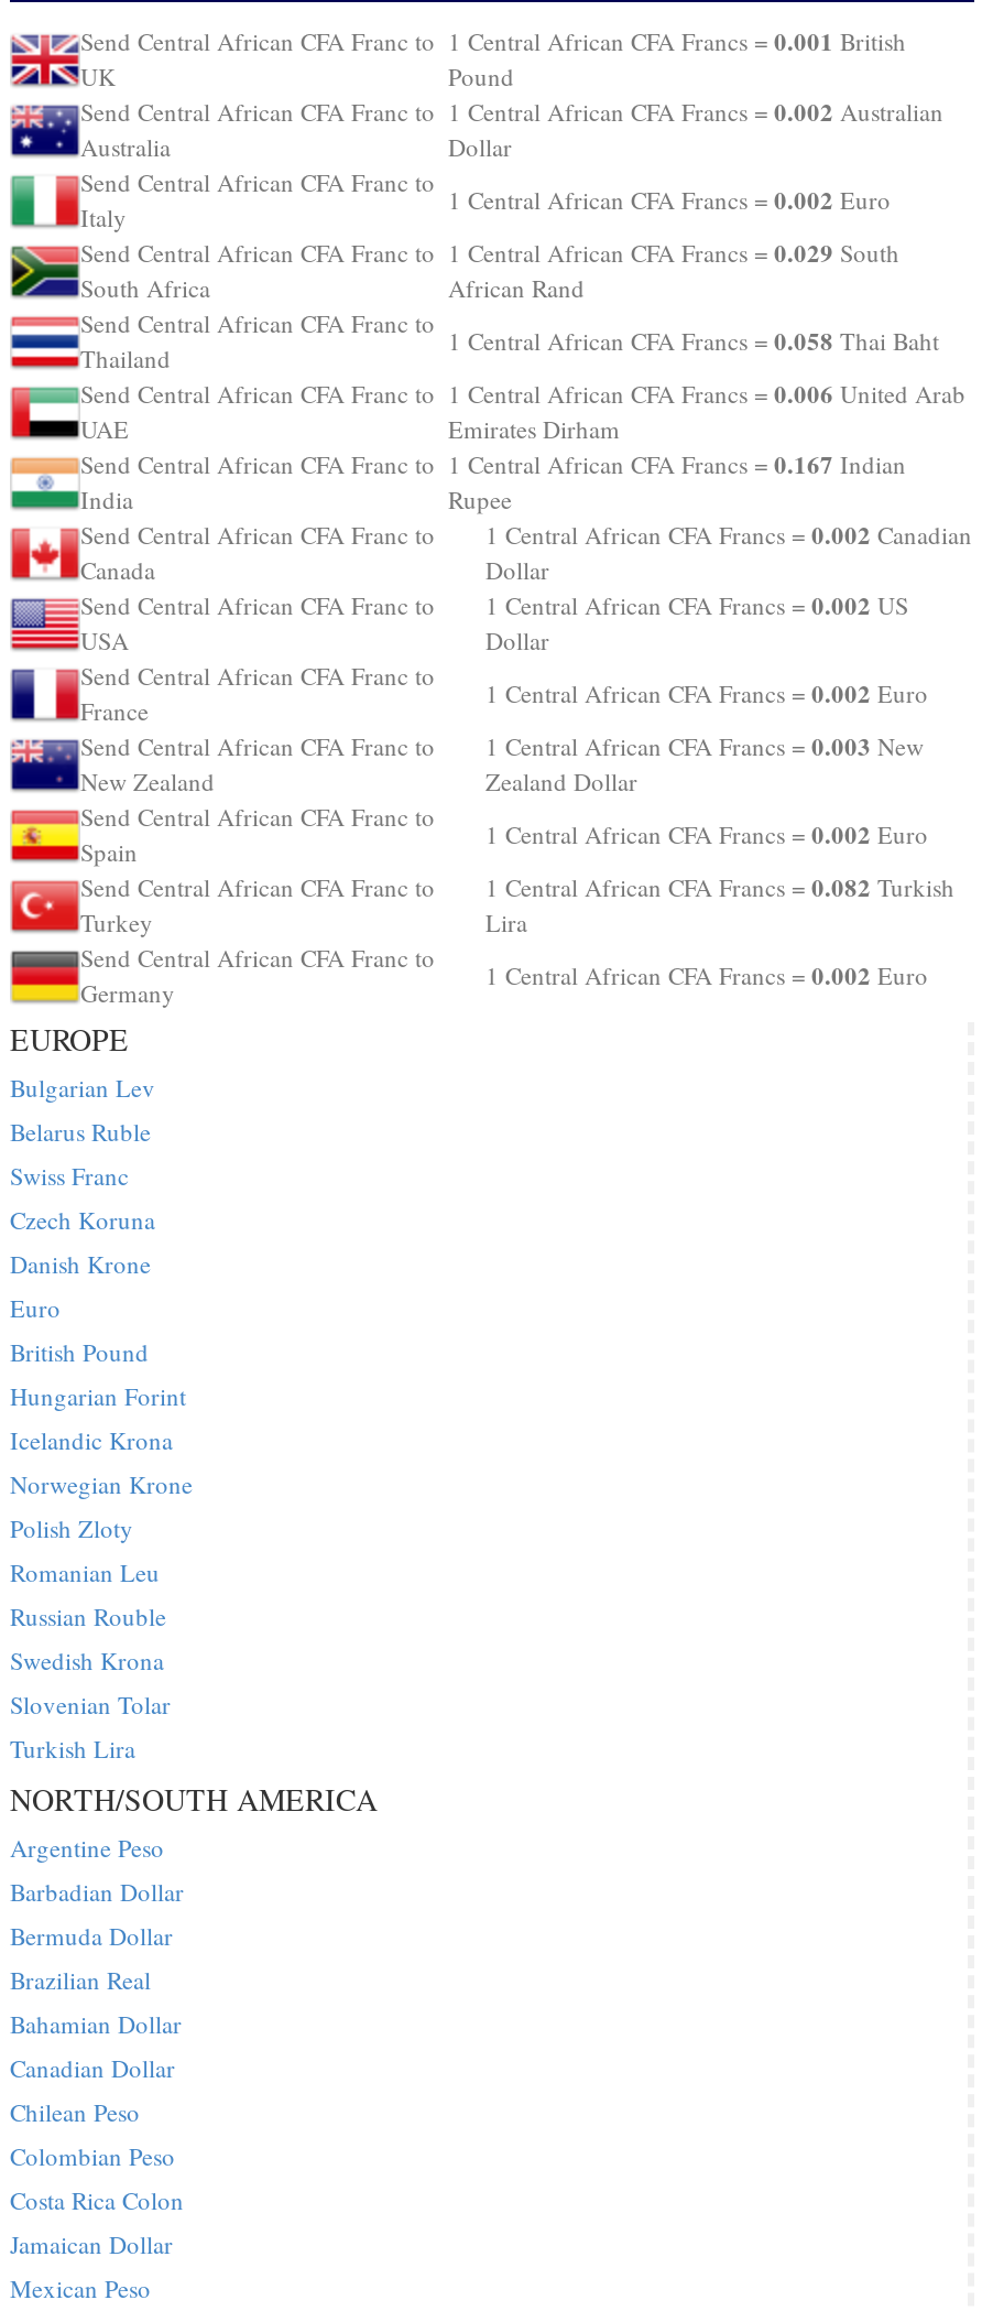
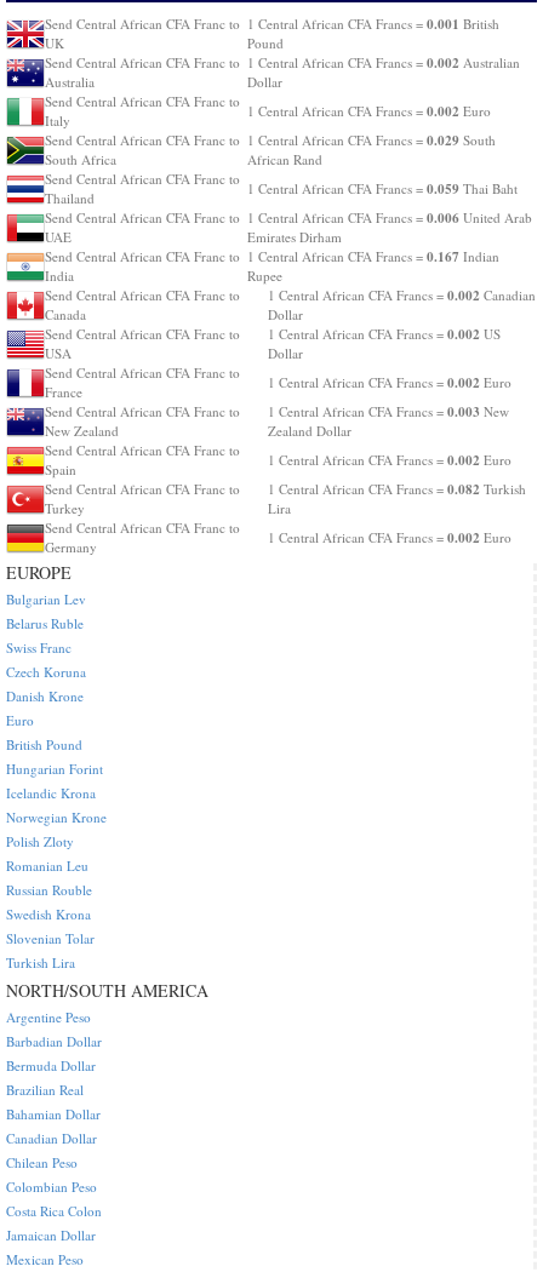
[448,322,939,359] 1 Central African CFA Francs = 0.058 Thai Baht -> [247,178,518,199] 1 Central African CFA Francs = 0.059 Thai Baht

